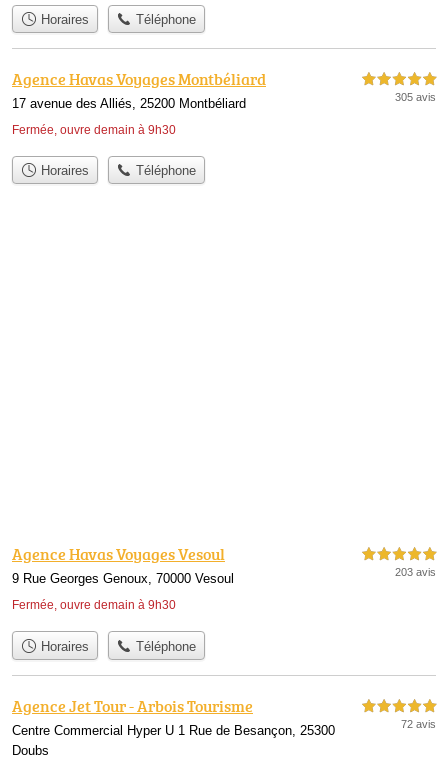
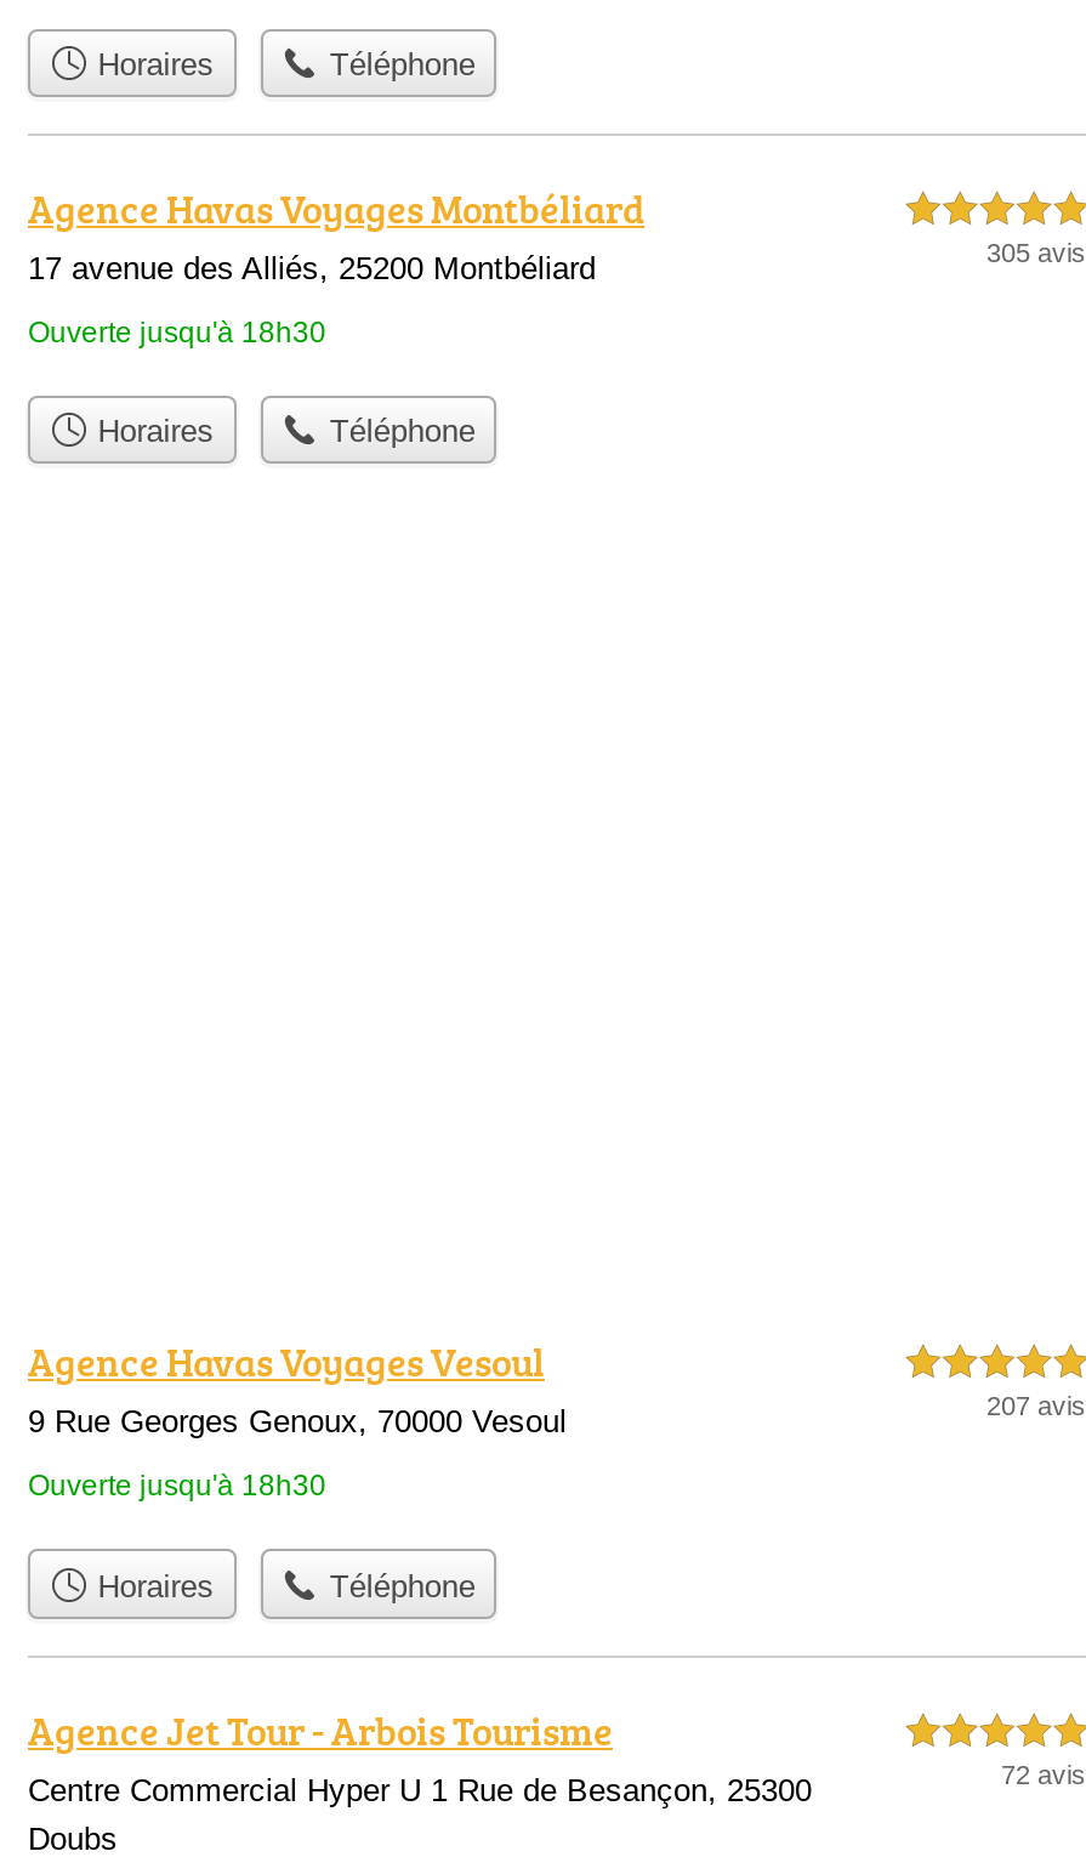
[12,123,176,137] Fermée, ouvre demain à 9h30 -> [28,316,326,350] Ouverte jusqu'à 18h30
[395,566,436,578] 203 avis -> [987,1392,1086,1421] 207 avis
[12,598,176,612] Fermée, ouvre demain à 9h30 -> [28,1470,326,1504] Ouverte jusqu'à 18h30

